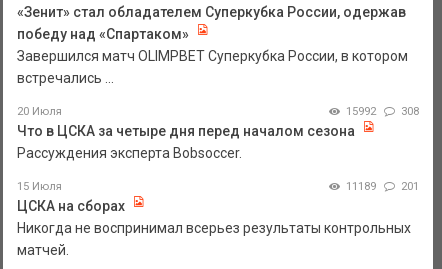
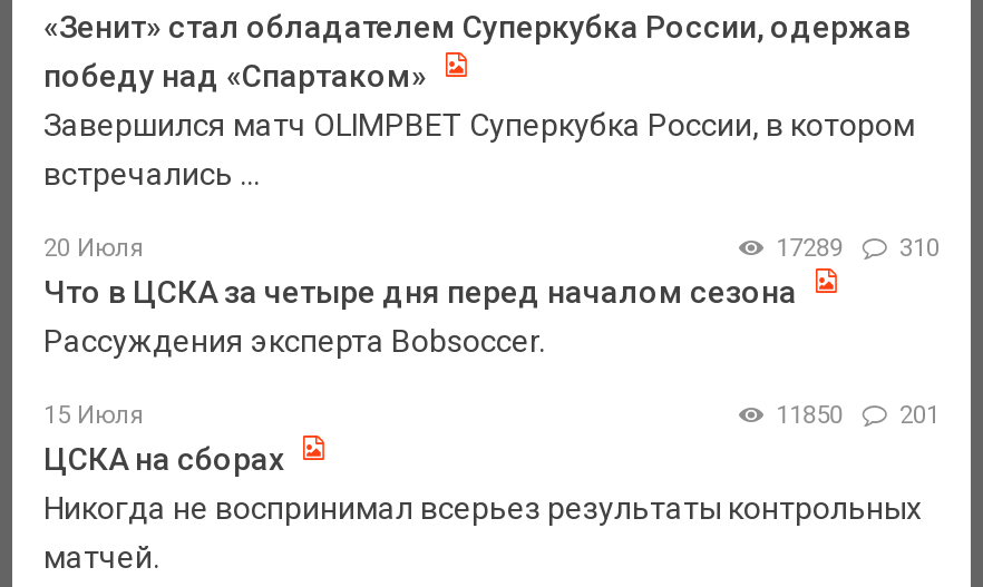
[346,105,379,118] 15992 -> [776,234,850,263] 17289
[401,105,419,118] 308 -> [899,234,940,263] 310
[346,180,419,193] 11189 201 -> [776,401,940,430] 11850 201

